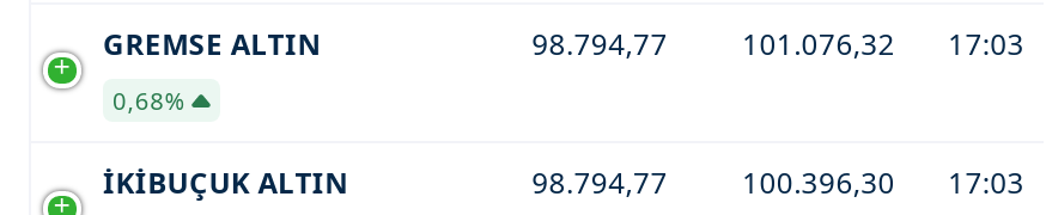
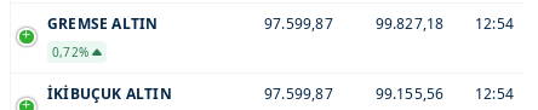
[532,24,668,64] 98.794,77 -> [264,13,333,34] 97.599,87
[742,24,895,64] 101.076,32 -> [375,13,444,34] 99.827,18
[948,24,1024,64] 17:03 -> [475,13,514,34] 12:54
[112,84,184,117] 0,68% -> [52,44,88,60] 0,72%
[532,162,668,203] 98.794,77 -> [264,83,333,104] 97.599,87
[742,162,895,203] 100.396,30 -> [375,83,444,104] 99.155,56
[948,162,1024,203] 17:03 -> [475,83,514,104] 12:54

